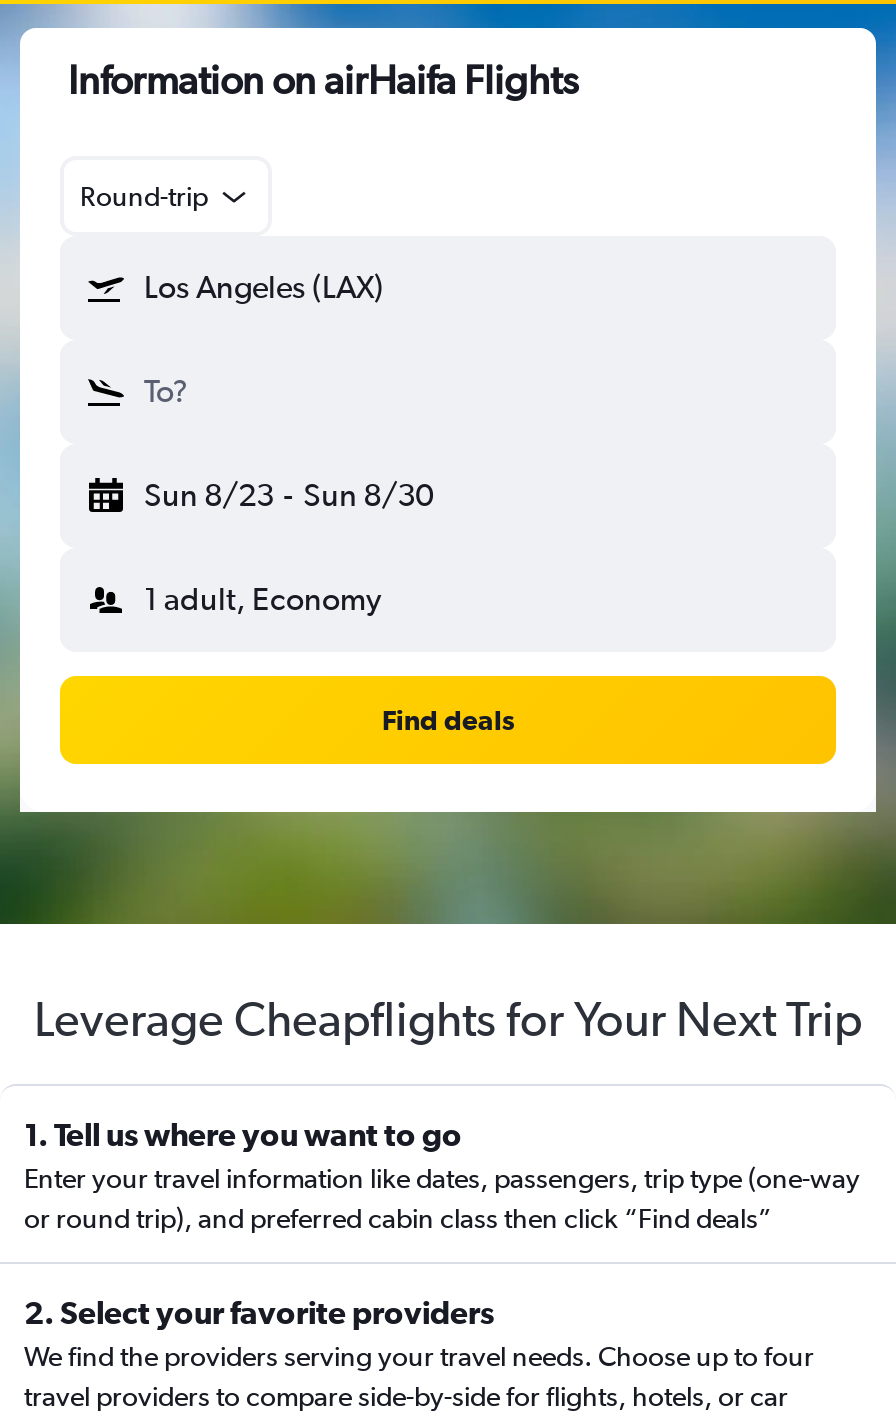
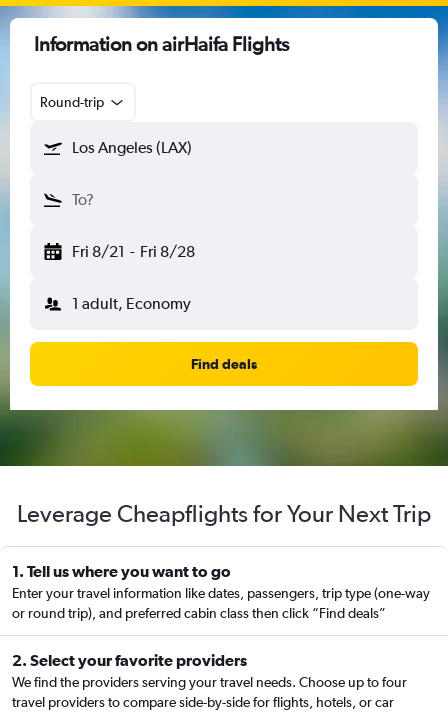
[144,476,433,514] Sun 8/23 - Sun 8/30 -> [72,242,195,261] Fri 8/21 - Fri 8/28

